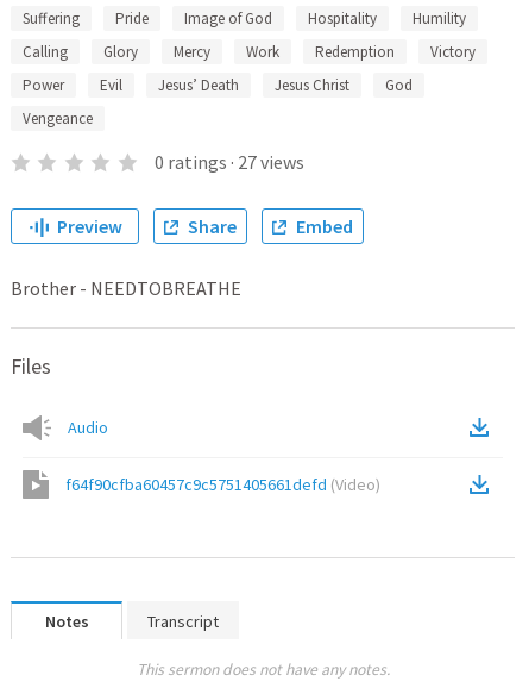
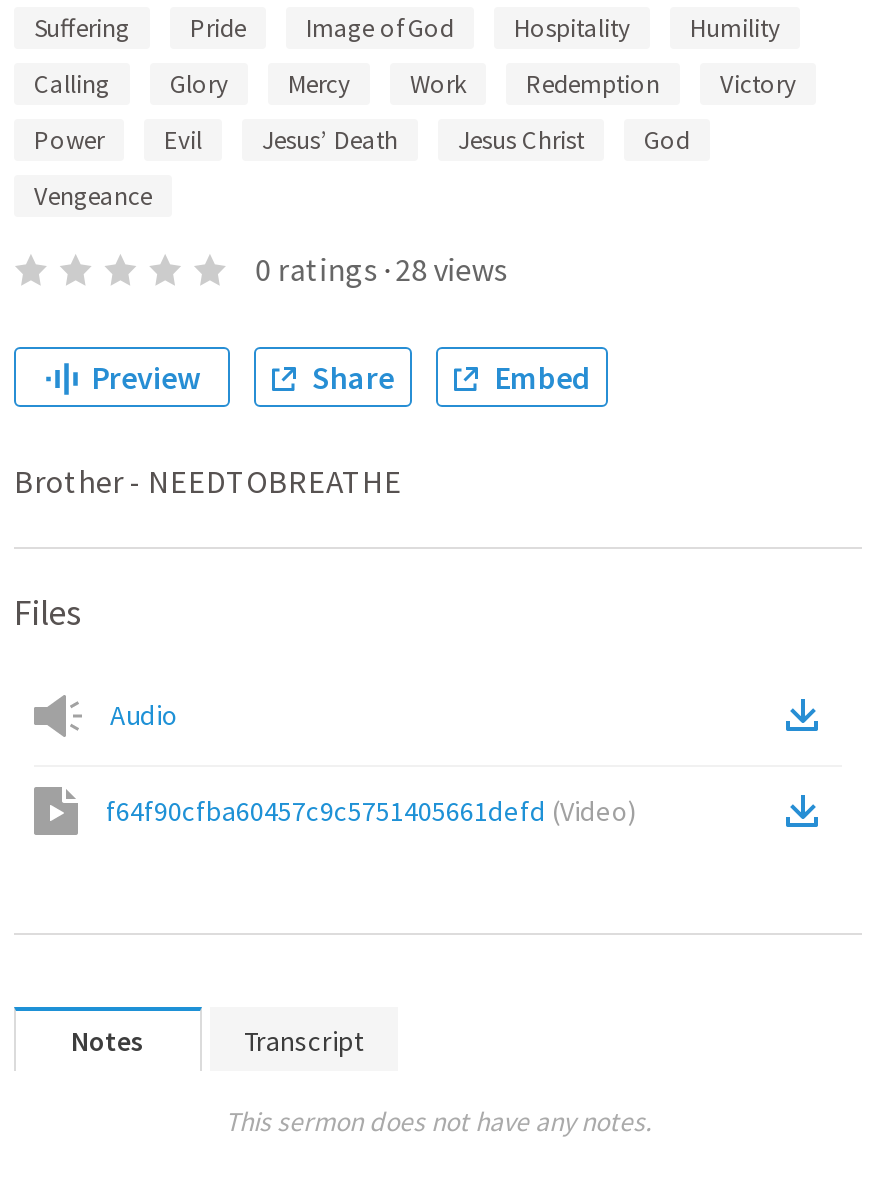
[154,150,304,174] 0 ratings · 27 views -> [255,249,507,289] 0 ratings · 28 views

